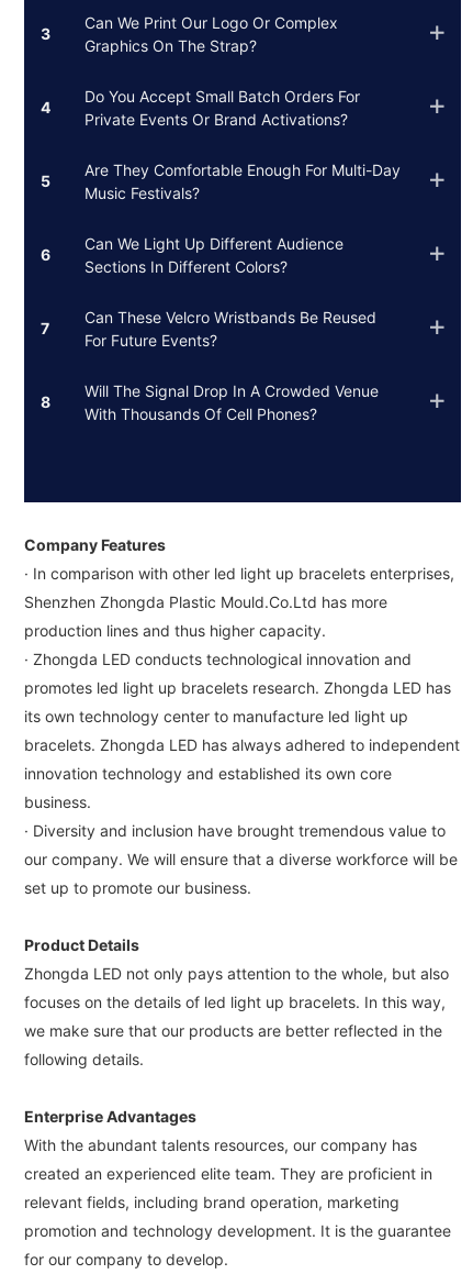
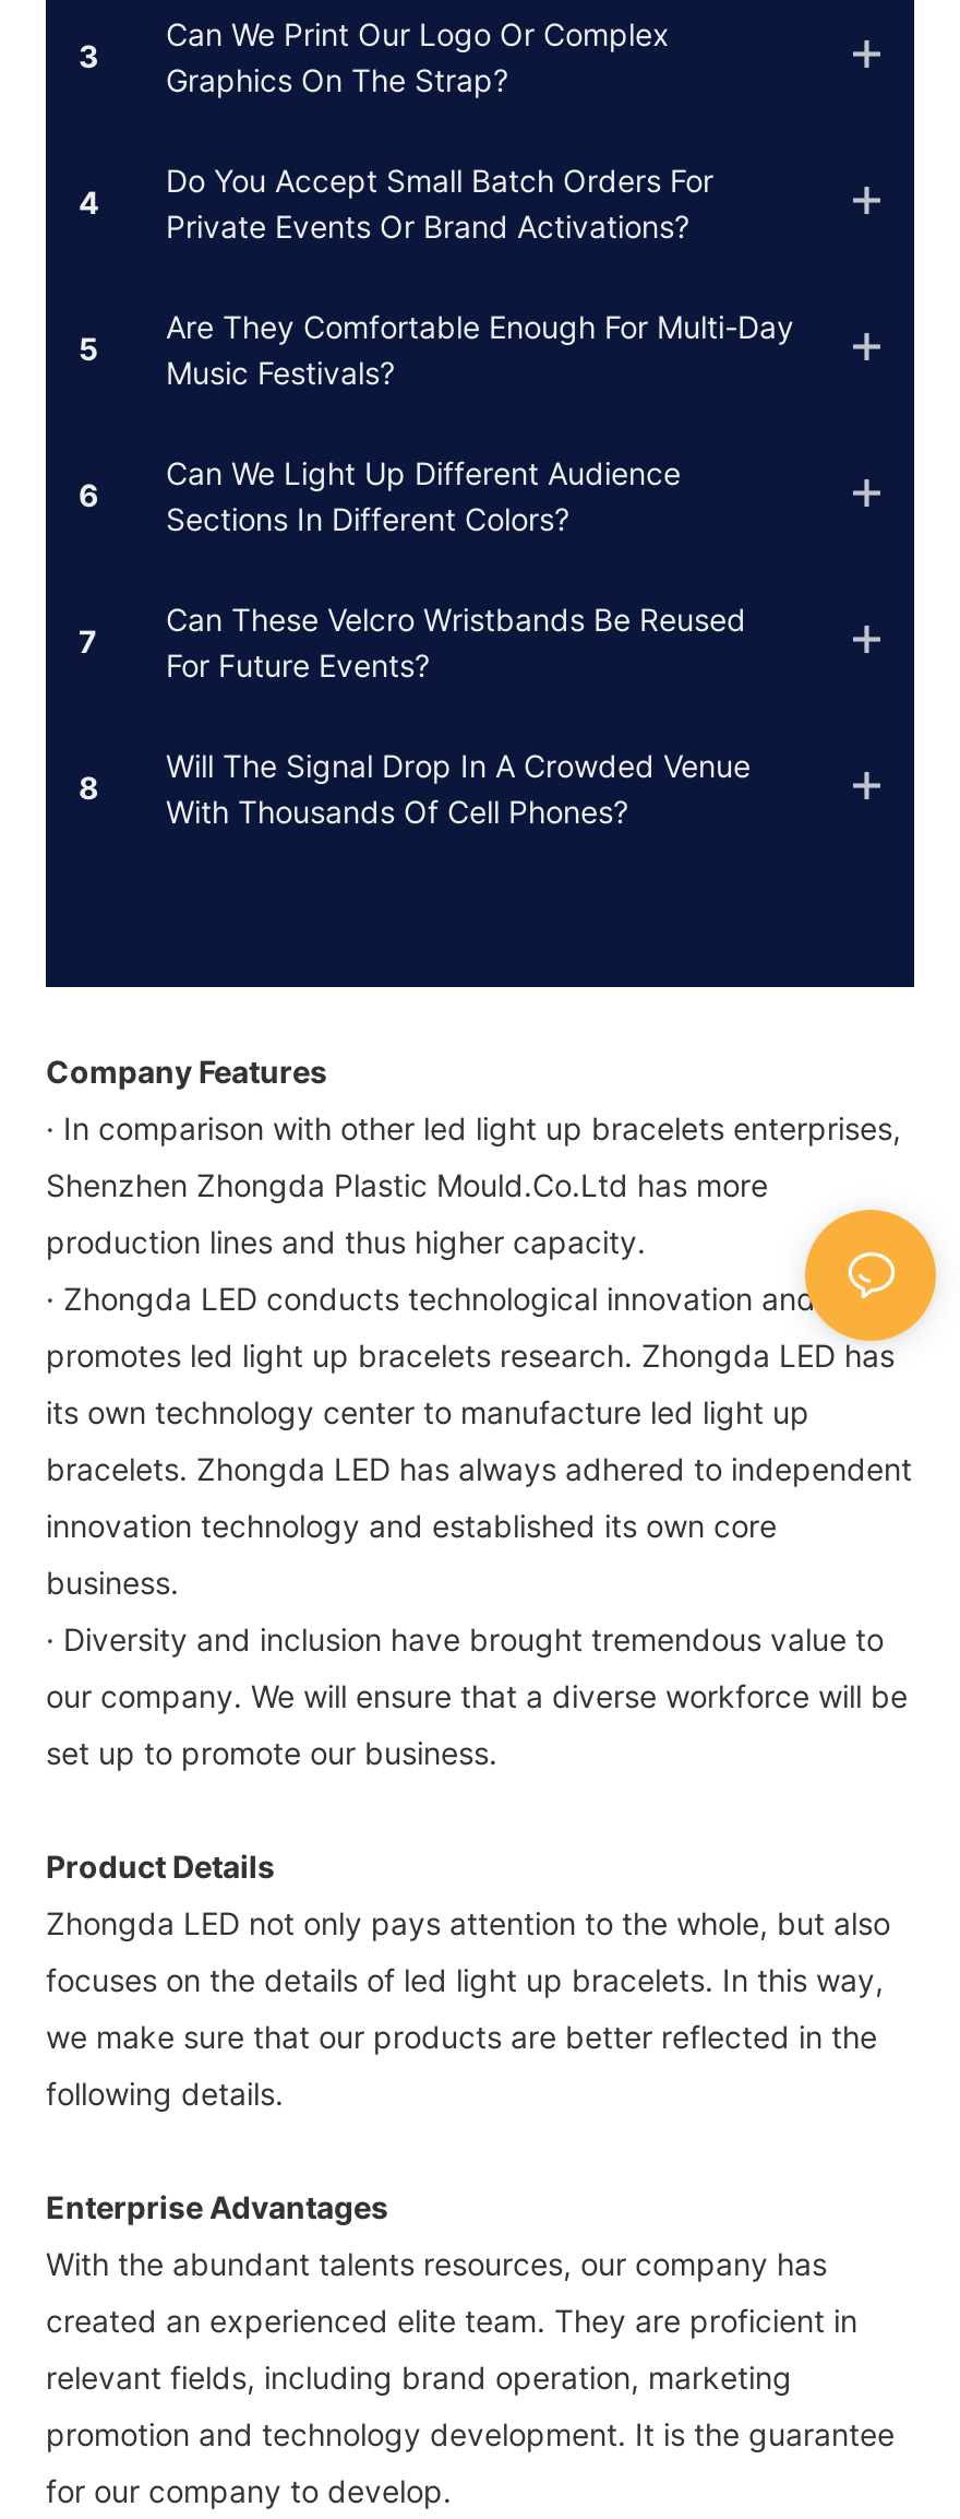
none -> [803,1208,938,1334] [image]

